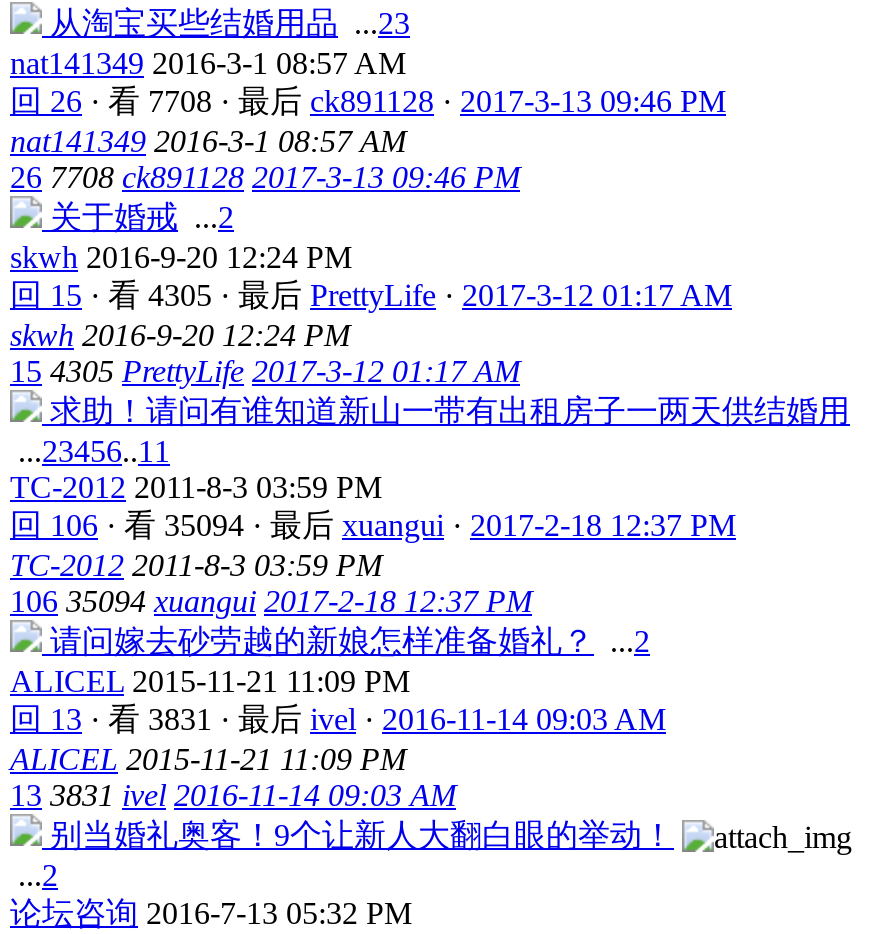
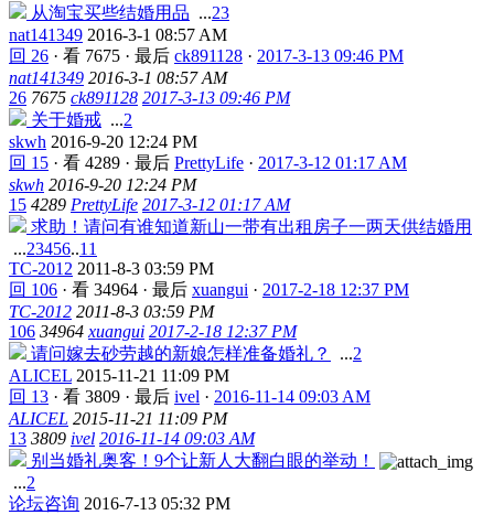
[10,84,726,118] 回 26 · 看 7708 · 最后ck891128 · 2017-3-13 09:46 PM -> [9,46,404,65] 回 26 · 看 7675 · 最后ck891128 · 2017-3-13 09:46 PM
[10,160,520,194] 26 7708 ck891128 2017-3-13 09:46 PM -> [9,88,290,107] 26 7675 ck891128 2017-3-13 09:46 PM
[10,278,732,312] 回 15 · 看 4305 · 最后PrettyLife · 2017-3-12 01:17 AM -> [9,153,407,172] 回 15 · 看 4289 · 最后PrettyLife · 2017-3-12 01:17 AM
[10,354,520,388] 15 4305 PrettyLife 2017-3-12 01:17 AM -> [9,195,290,214] 15 4289 PrettyLife 2017-3-12 01:17 AM
[10,508,736,542] 回 106 · 看 35094 · 最后xuangui · 2017-2-18 12:37 PM -> [9,280,409,299] 回 106 · 看 34964 · 最后xuangui · 2017-2-18 12:37 PM
[10,584,532,618] 106 35094 xuangui 2017-2-18 12:37 PM -> [9,322,297,341] 106 34964 xuangui 2017-2-18 12:37 PM
[10,702,666,736] 回 13 · 看 3831 · 最后ivel · 2016-11-14 09:03 AM -> [9,387,371,406] 回 13 · 看 3809 · 最后ivel · 2016-11-14 09:03 AM
[10,778,456,812] 13 3831 ivel 2016-11-14 09:03 AM -> [9,429,255,448] 13 3809 ivel 2016-11-14 09:03 AM

